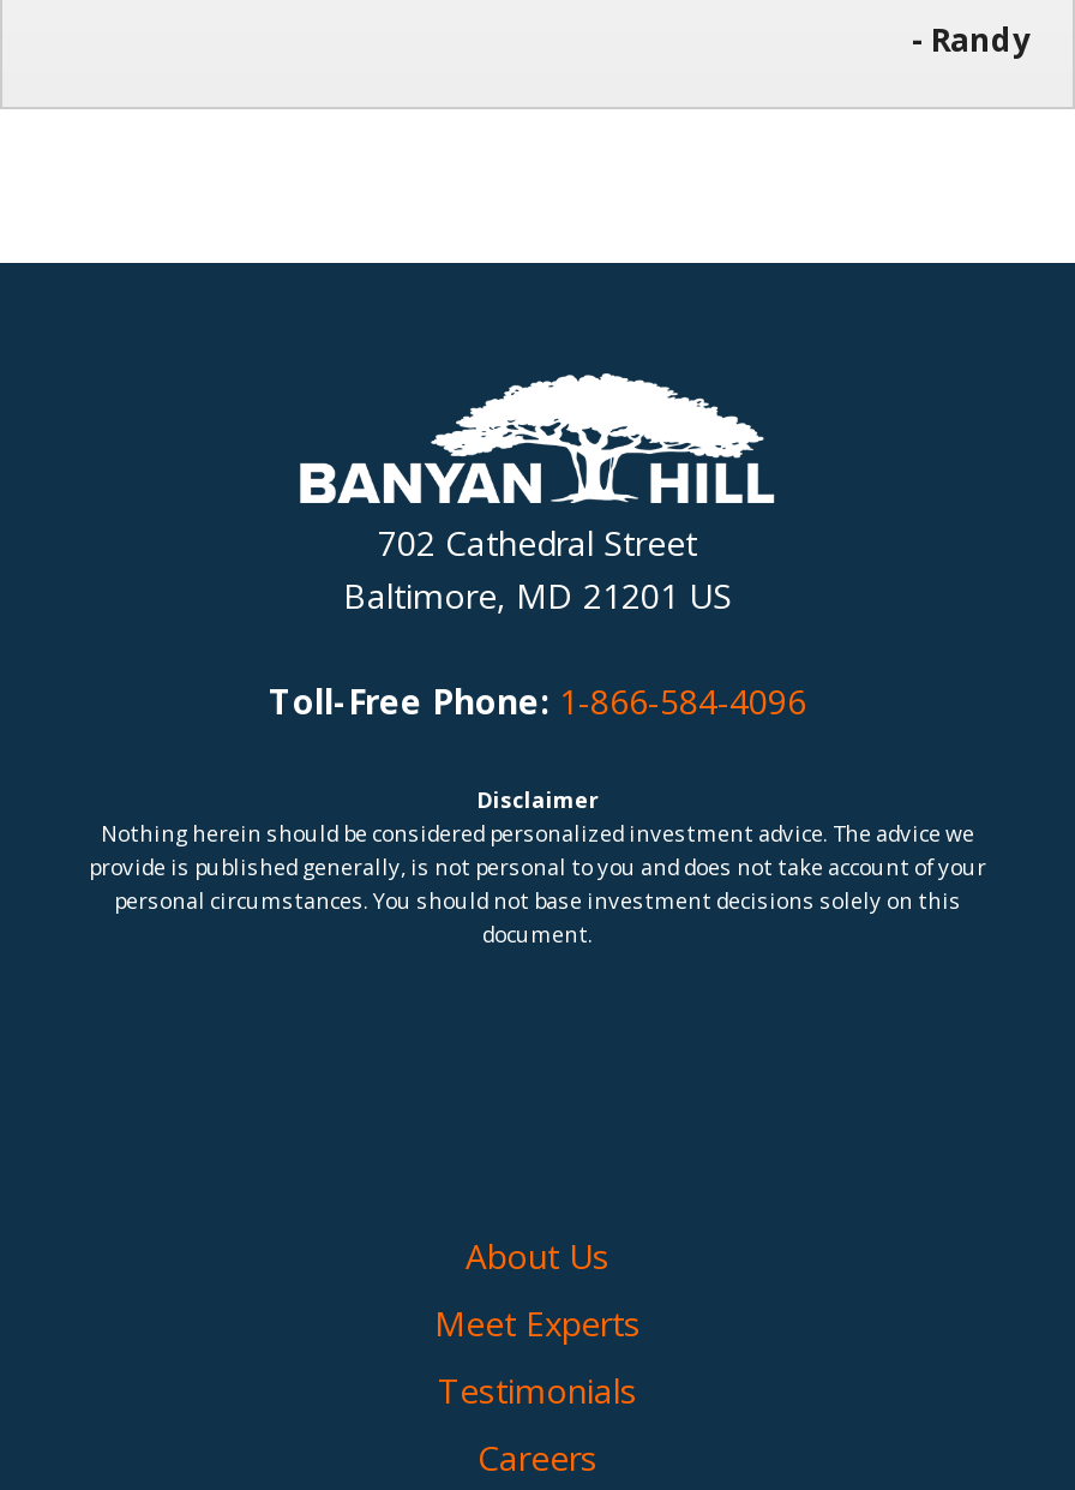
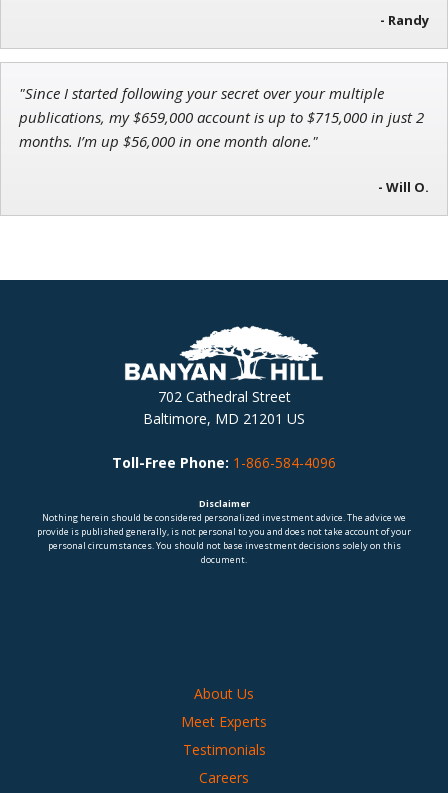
none -> [19,83,429,196] "Since I started following your secret over your multiple | publications, my $659,000 account is up to $715,000 in just 2 | months. I’m up $56,000 in one month alone." | - Will O.

